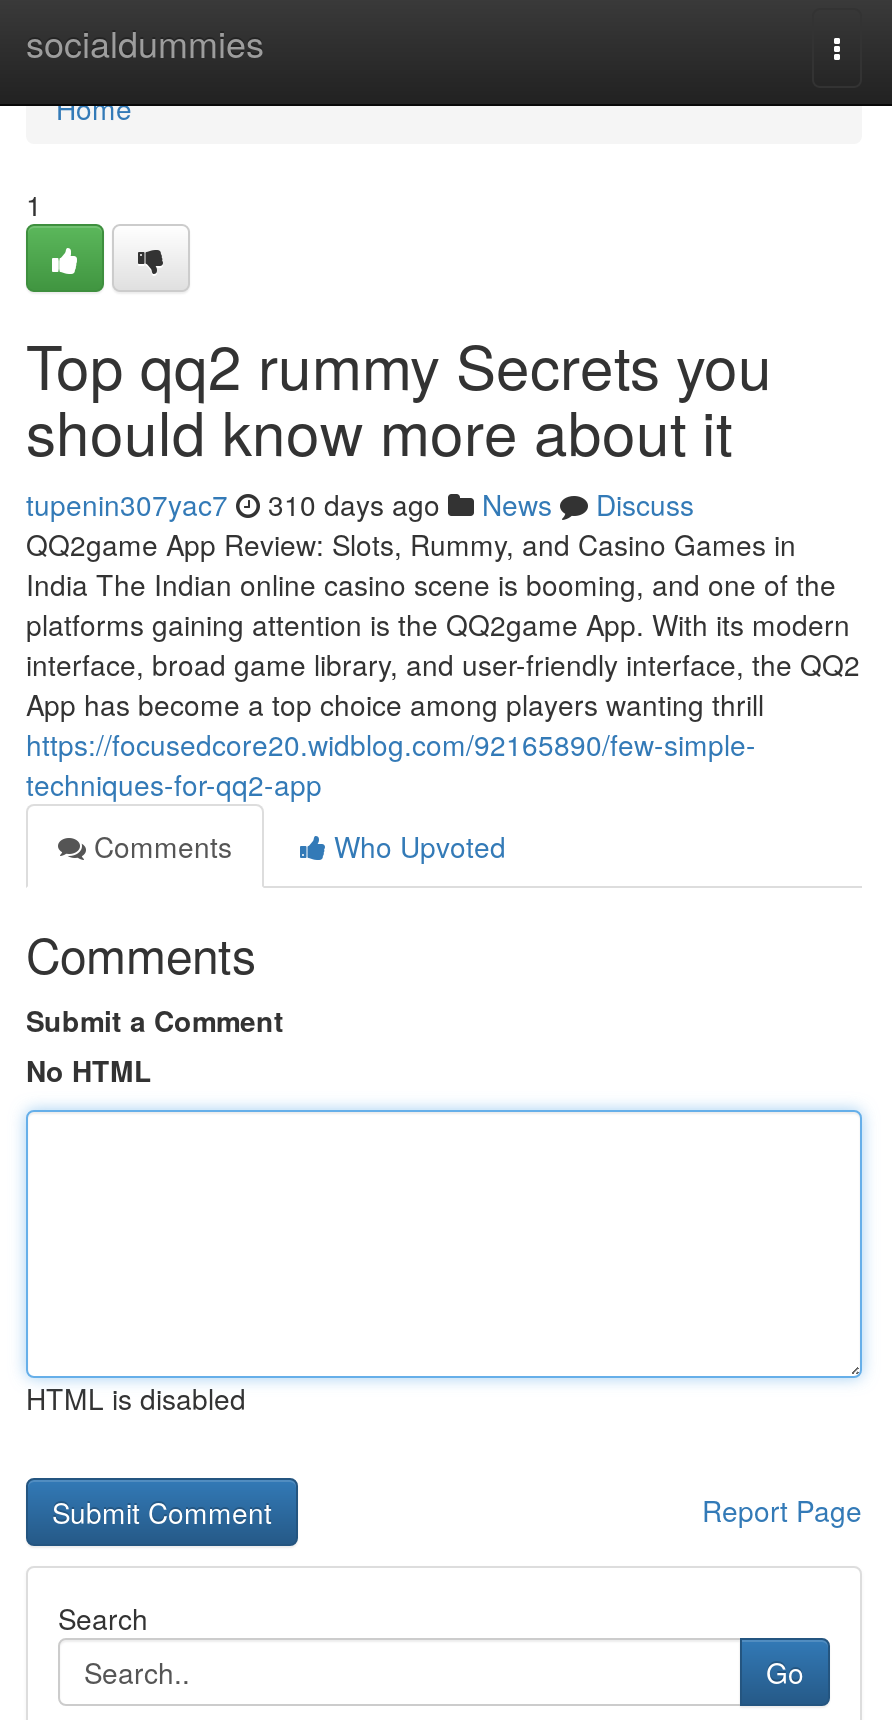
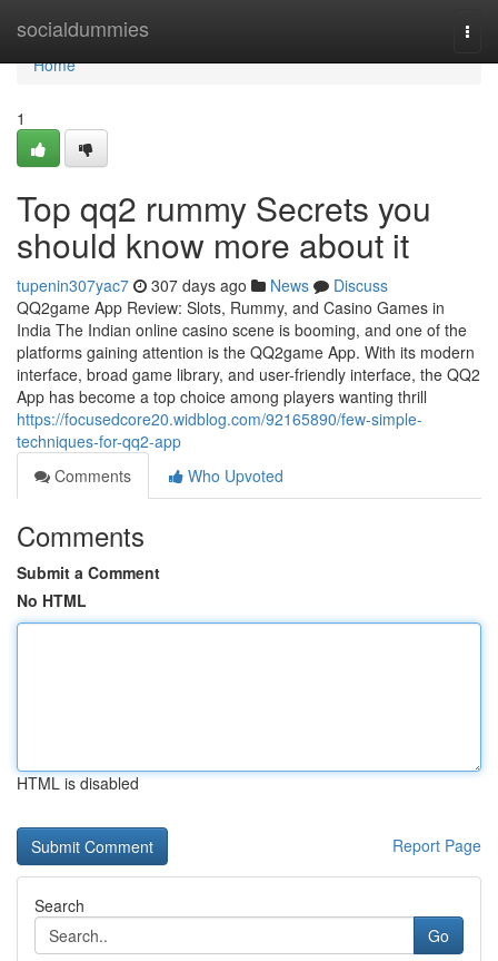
[26,484,694,524] tupenin307yac7 310 days ago News Discuss -> [17,274,388,296] tupenin307yac7 307 days ago News Discuss

